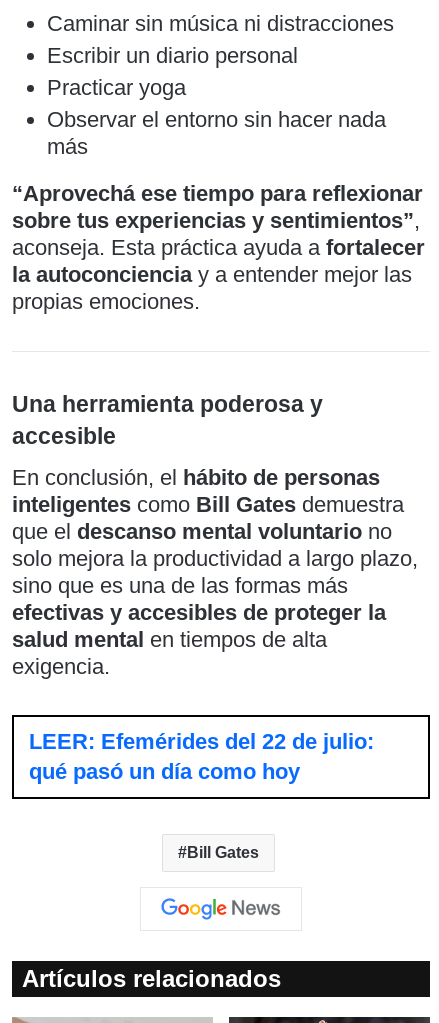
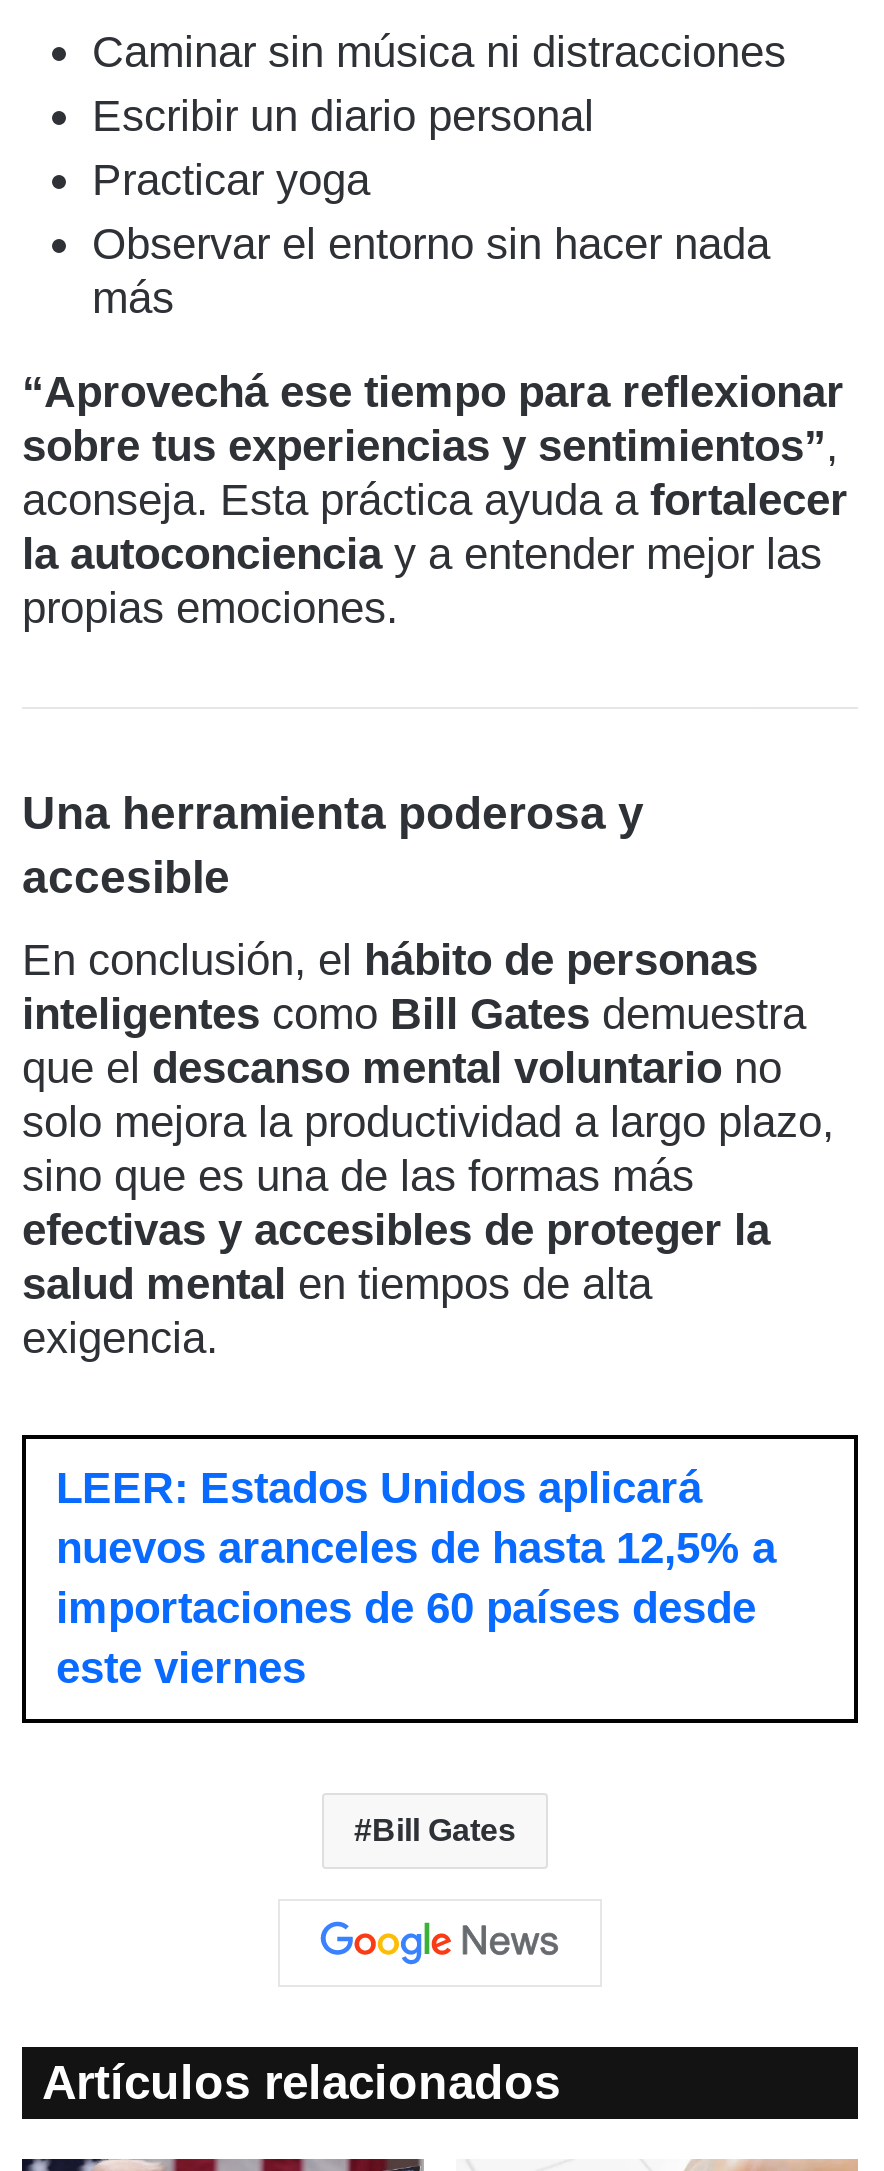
[29,729,374,784] LEER: Efemérides del 22 de julio: | qué pasó un día como hoy -> [56,1463,776,1693] LEER: Estados Unidos aplicará | nuevos aranceles de hasta 12,5% a | importaciones de 60 países desde | este viernes

